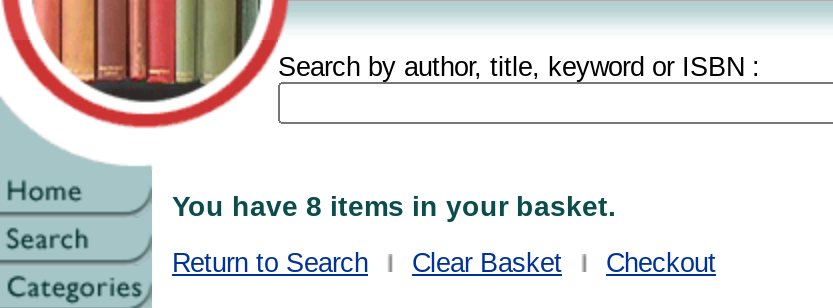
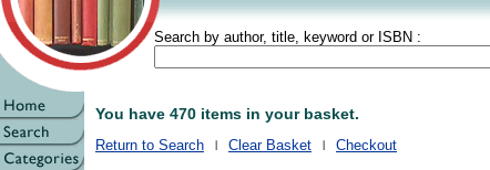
[172,190,616,222] You have 8 items in your basket. -> [95,105,359,123] You have 470 items in your basket.

